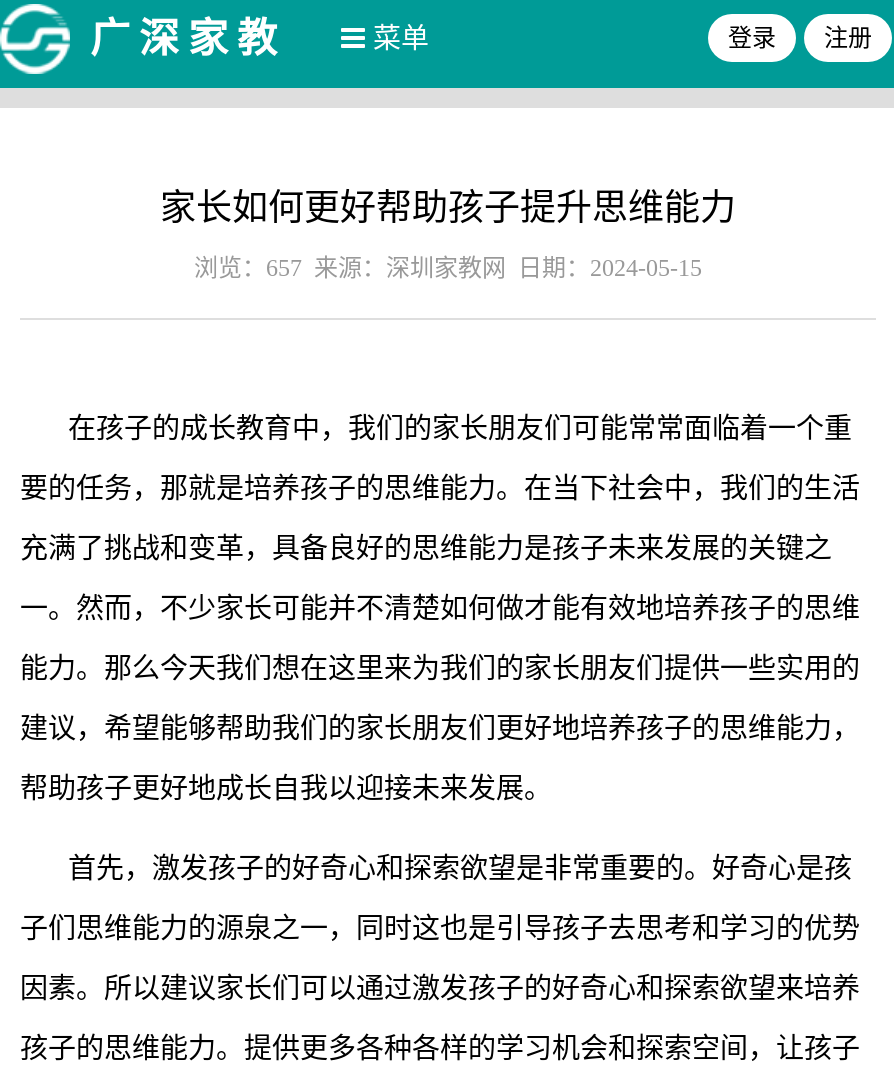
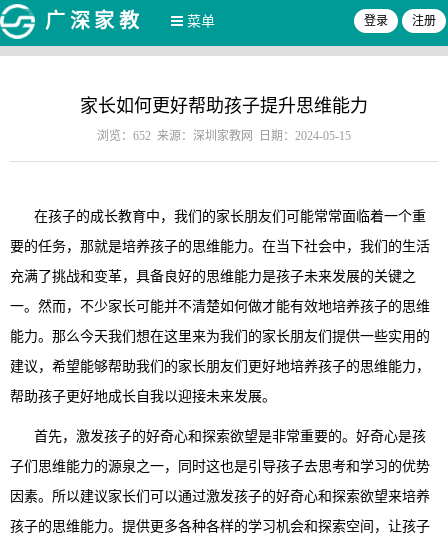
[194,254,702,282] 浏览：657 来源：深圳家教网 日期：2024-05-15 -> [97,129,351,143] 浏览：652 来源：深圳家教网 日期：2024-05-15

